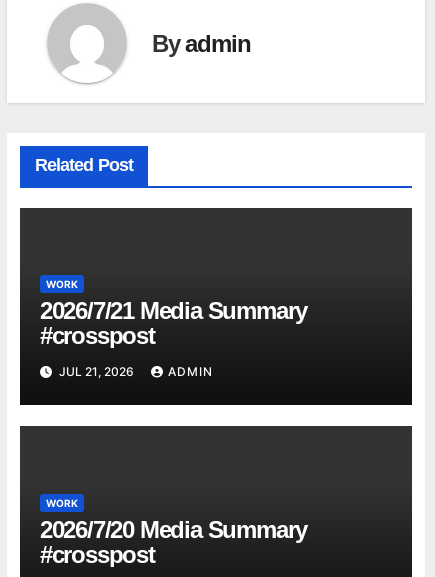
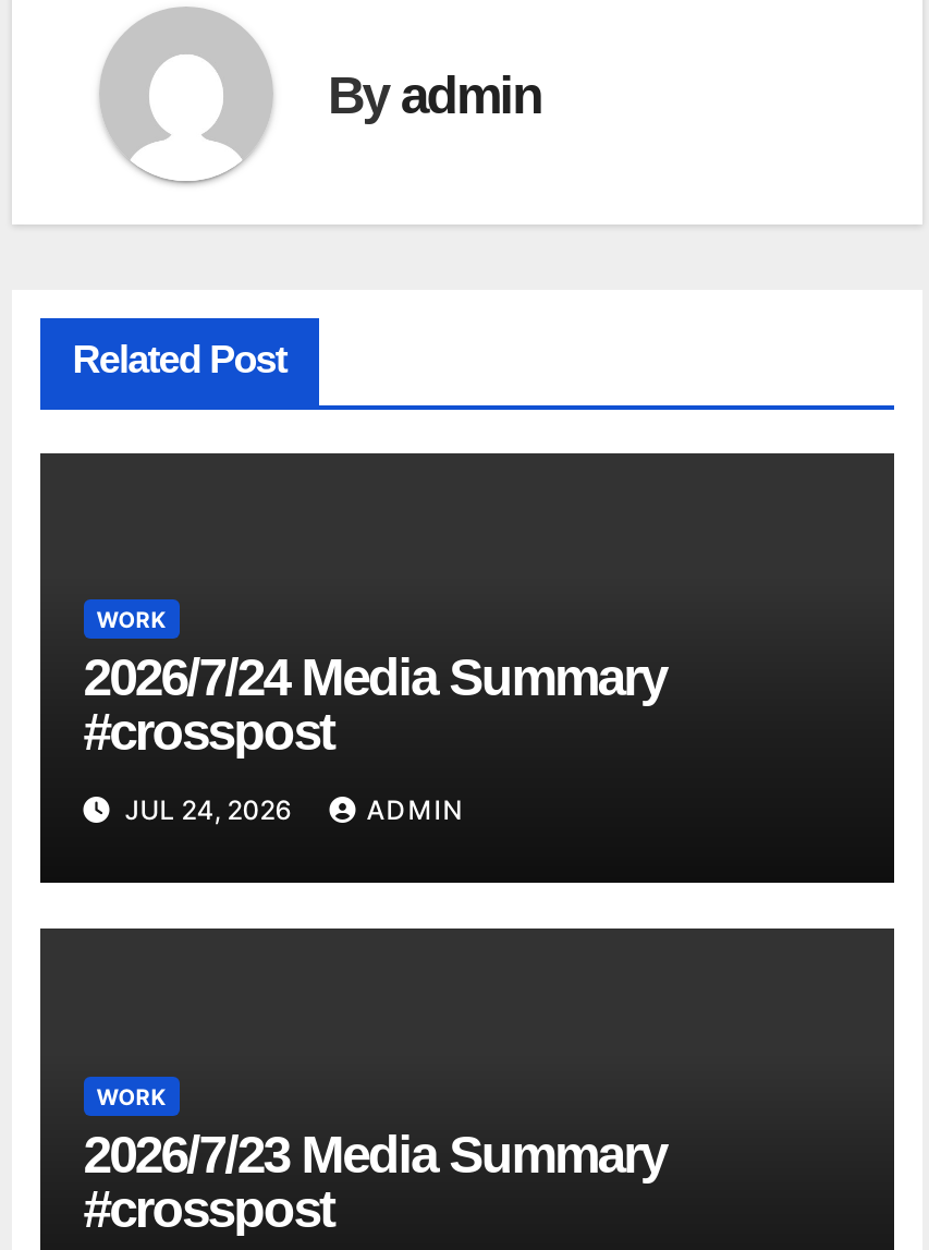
[40,297,307,324] 2026/7/21 Media Summary -> [83,648,666,707] 2026/7/24 Media Summary
[56,364,137,379] JUL 21, 2026 -> [118,793,299,826] JUL 24, 2026
[40,516,307,543] 2026/7/20 Media Summary -> [83,1124,666,1183] 2026/7/23 Media Summary

